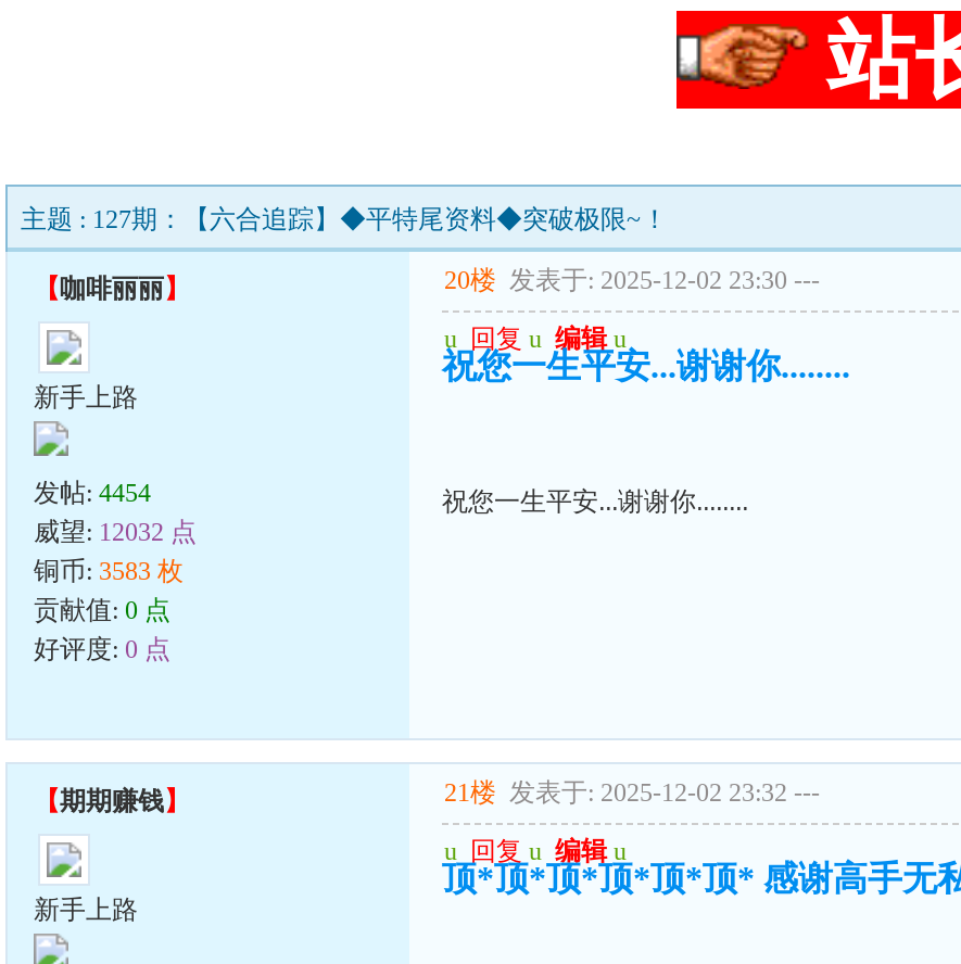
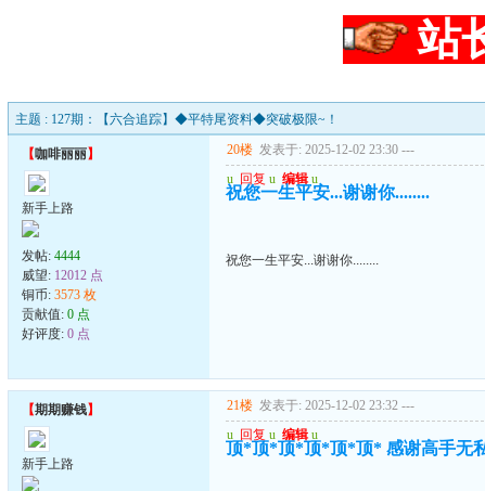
[34,477,151,508] 发帖: 4454 -> [22,248,80,263] 发帖: 4444
[34,516,197,547] 威望: 12032 点 -> [22,268,103,283] 威望: 12012 点
[34,555,184,586] 铜币: 3583 枚 -> [22,287,97,302] 铜币: 3573 枚

